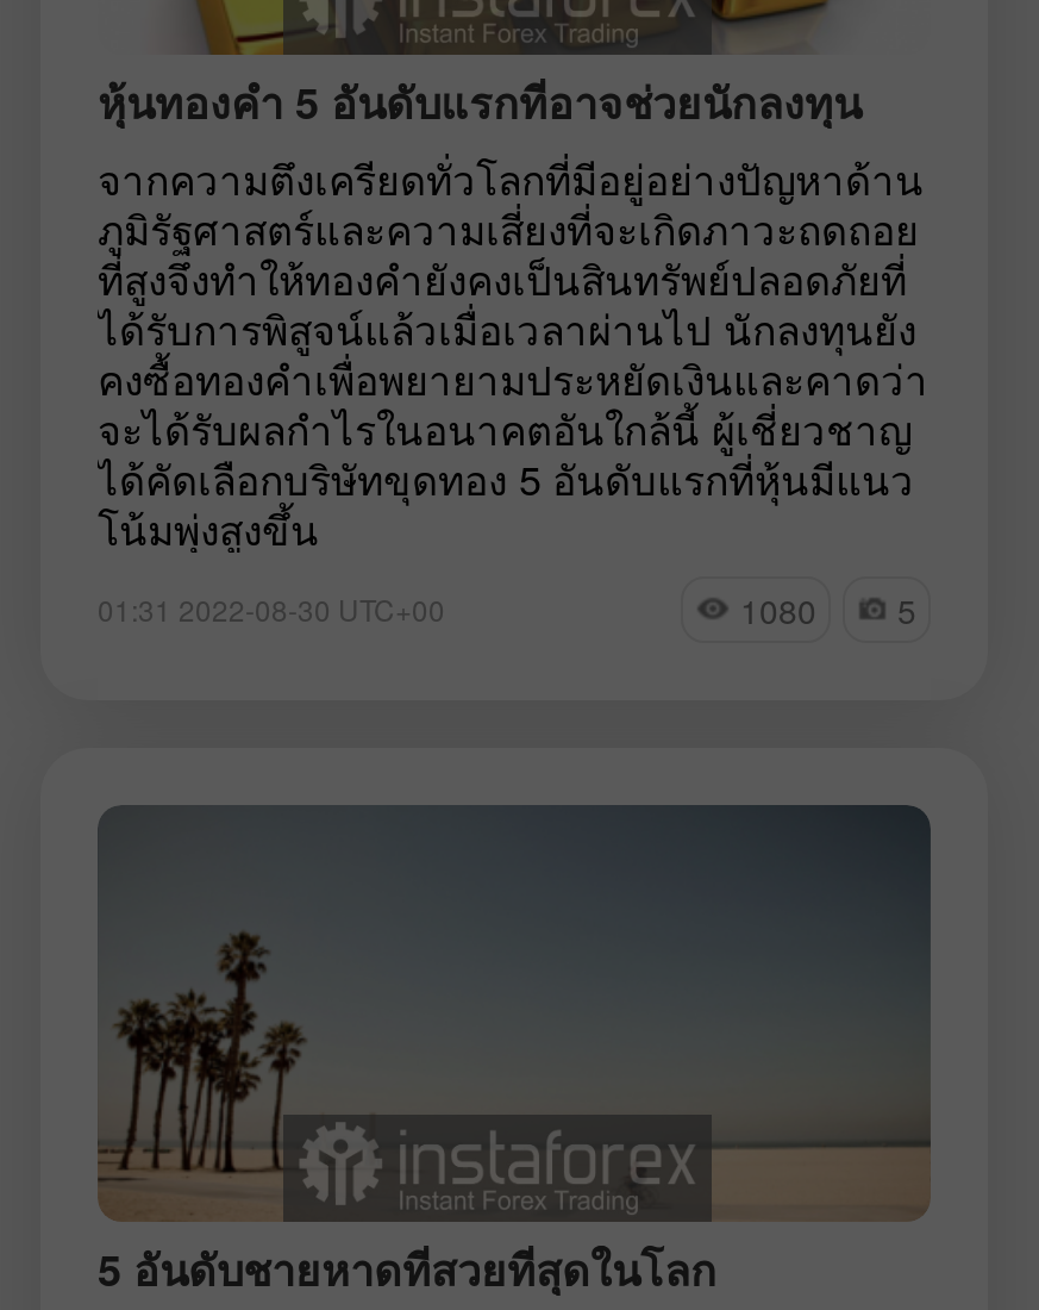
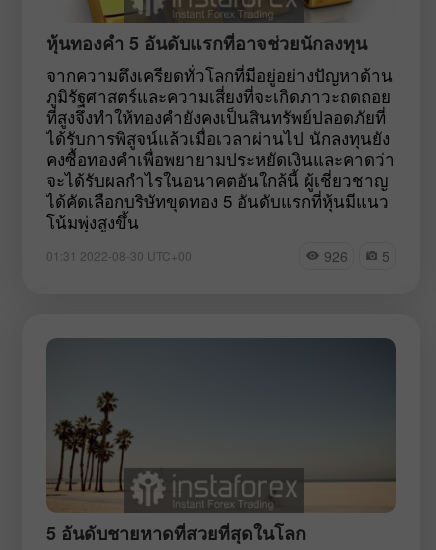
[740,586,916,634] 1080 5 -> [324,246,390,266] 926 5

